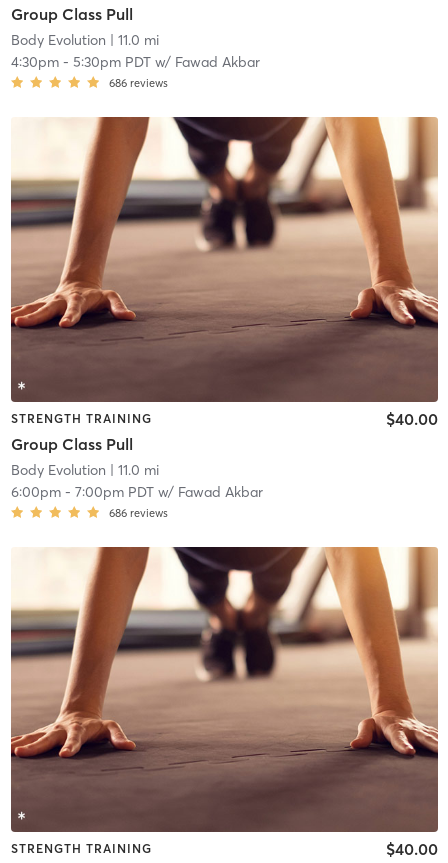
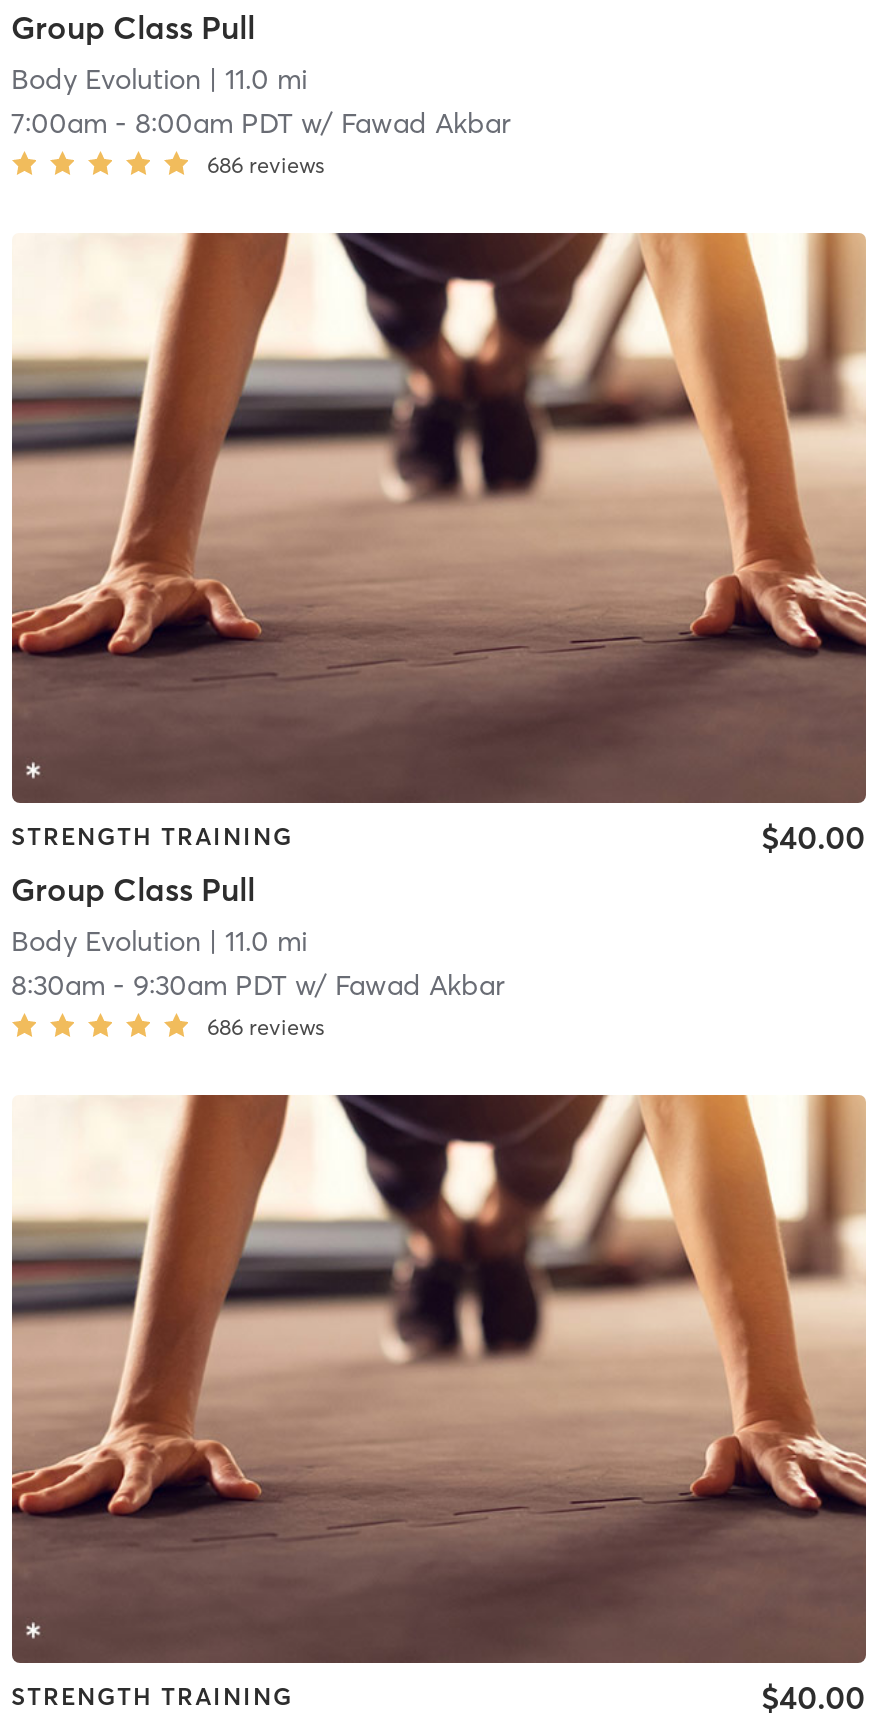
[10,53,259,71] 4:30pm - 5:30pm PDT w/ Fawad Akbar -> [11,106,511,142] 7:00am - 8:00am PDT w/ Fawad Akbar
[10,483,262,501] 6:00pm - 7:00pm PDT w/ Fawad Akbar -> [11,966,505,1002] 8:30am - 9:30am PDT w/ Fawad Akbar

